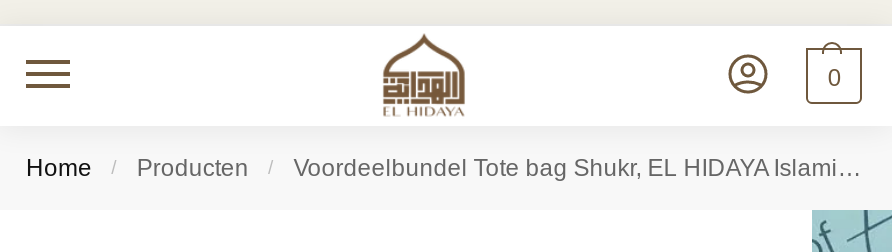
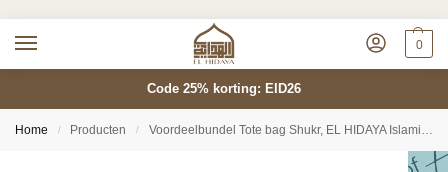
none -> [147,81,301,96] Code 25% korting: EID26

